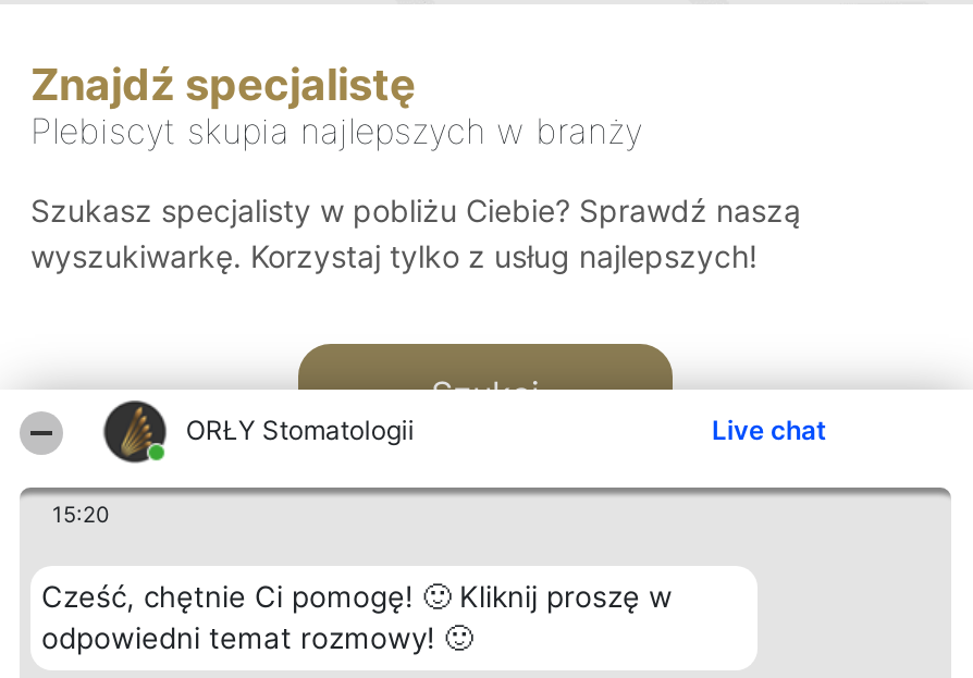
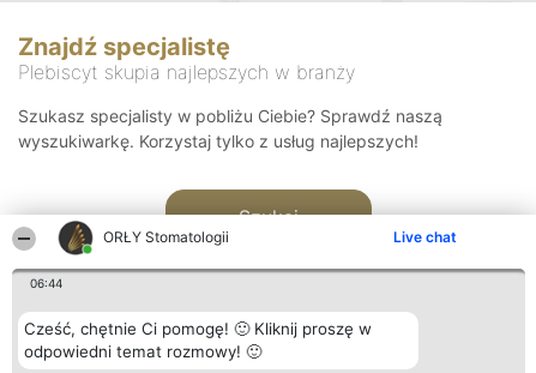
[52,501,109,527] 15:20 -> [30,276,62,290] 06:44

